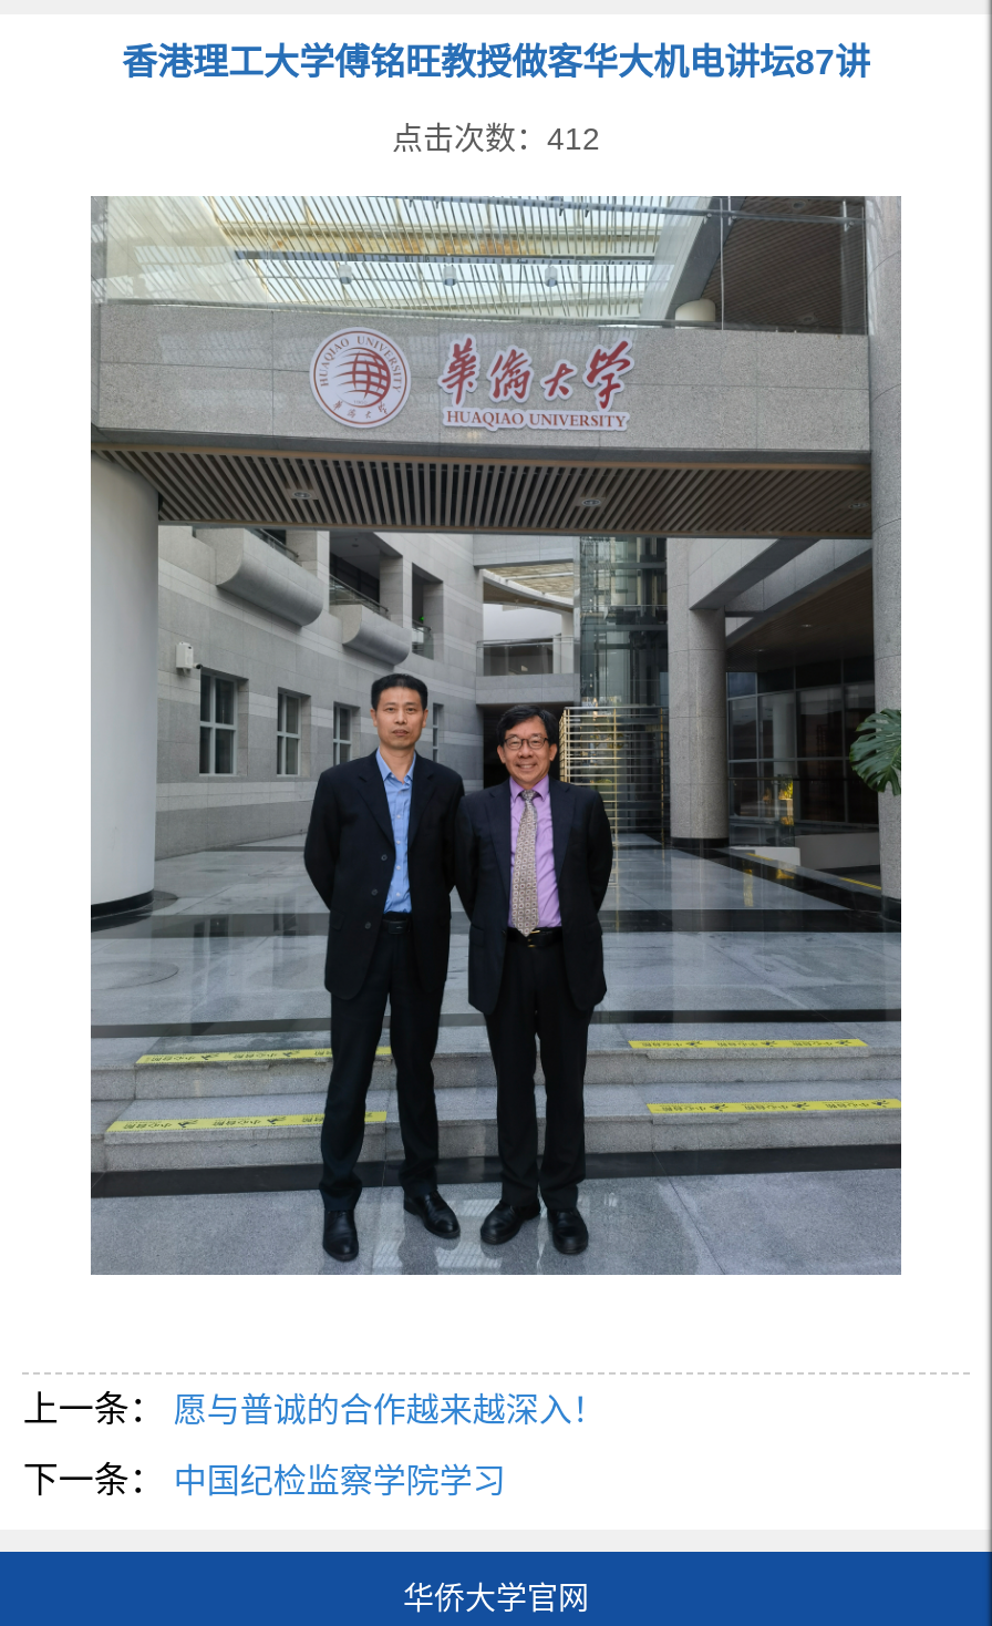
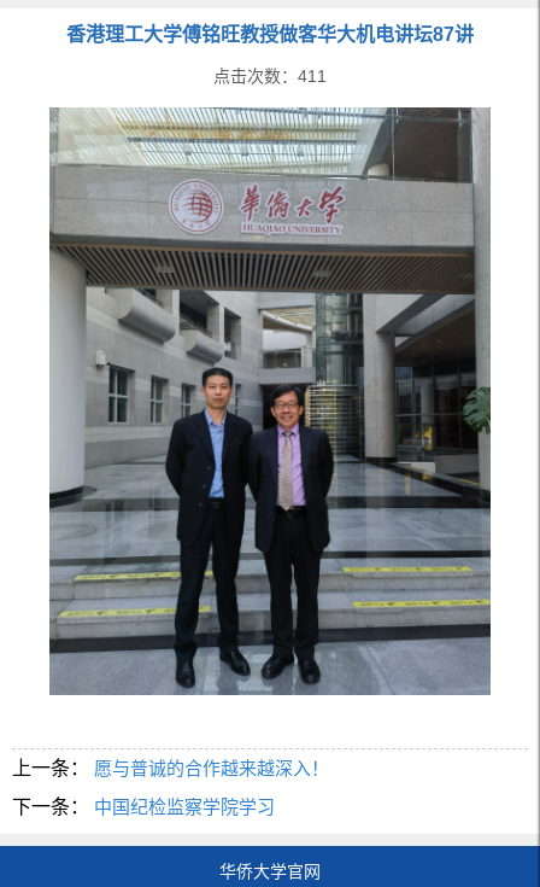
[392,121,600,156] 点击次数：412 -> [213,66,327,86] 点击次数：411

